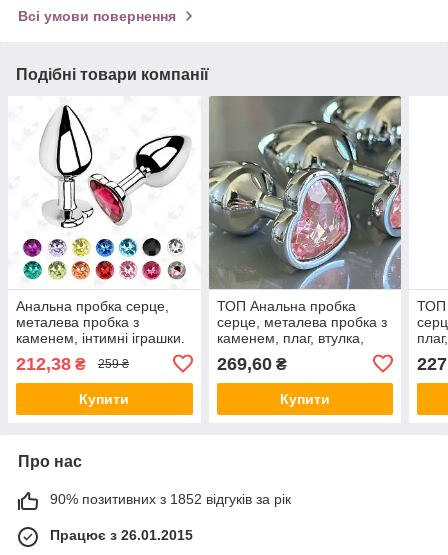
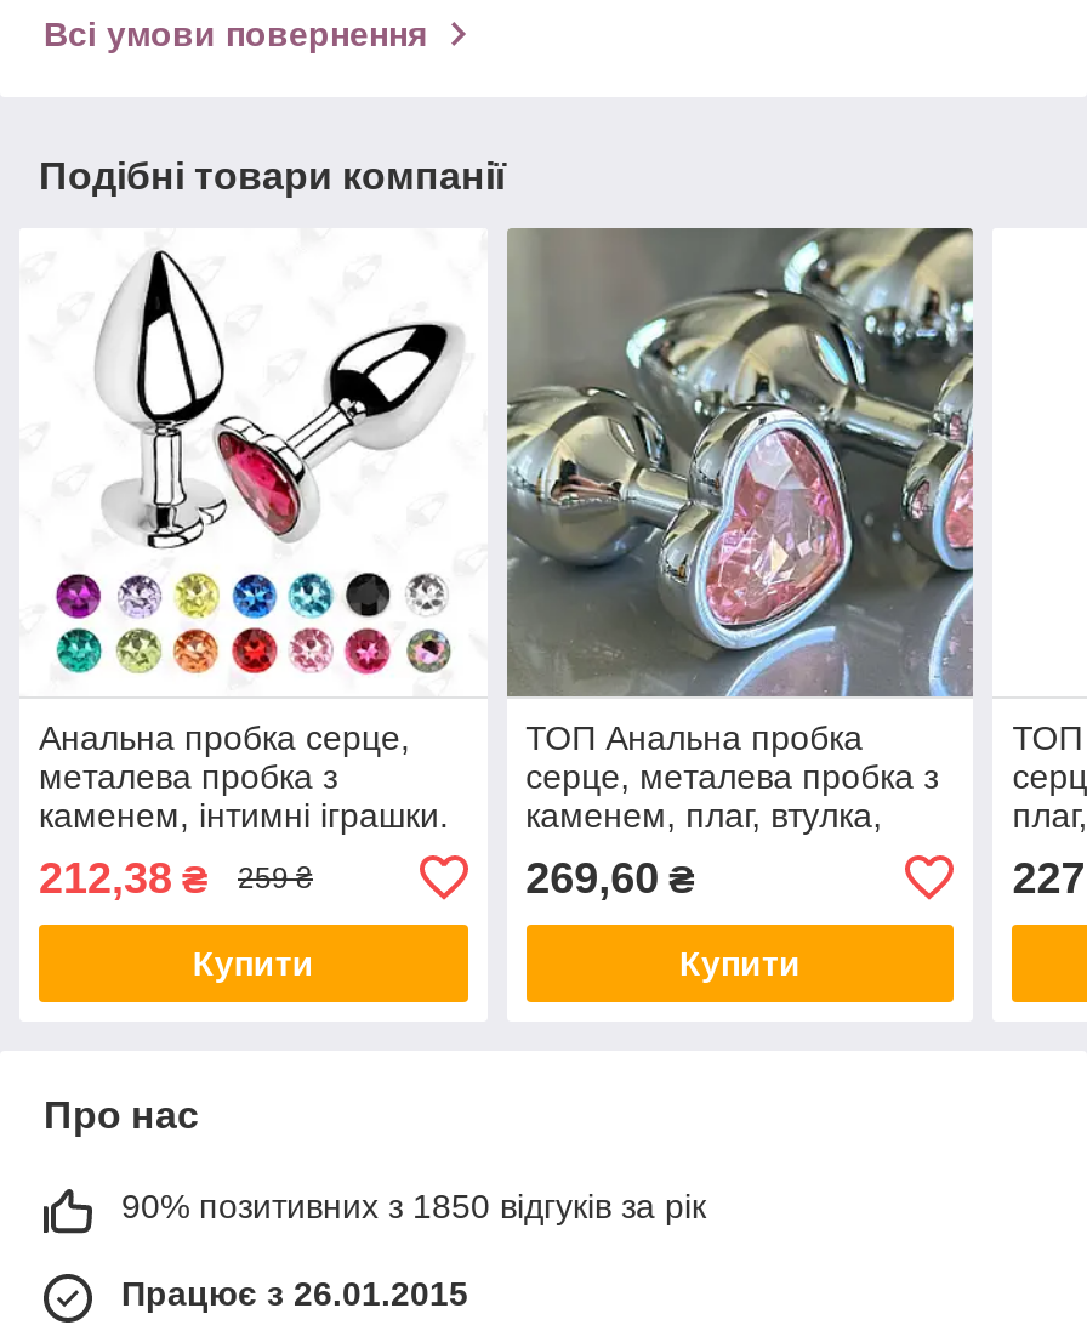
[50,491,291,507] 90% позитивних з 1852 відгуків за рік -> [121,1186,706,1225] 90% позитивних з 1850 відгуків за рік

